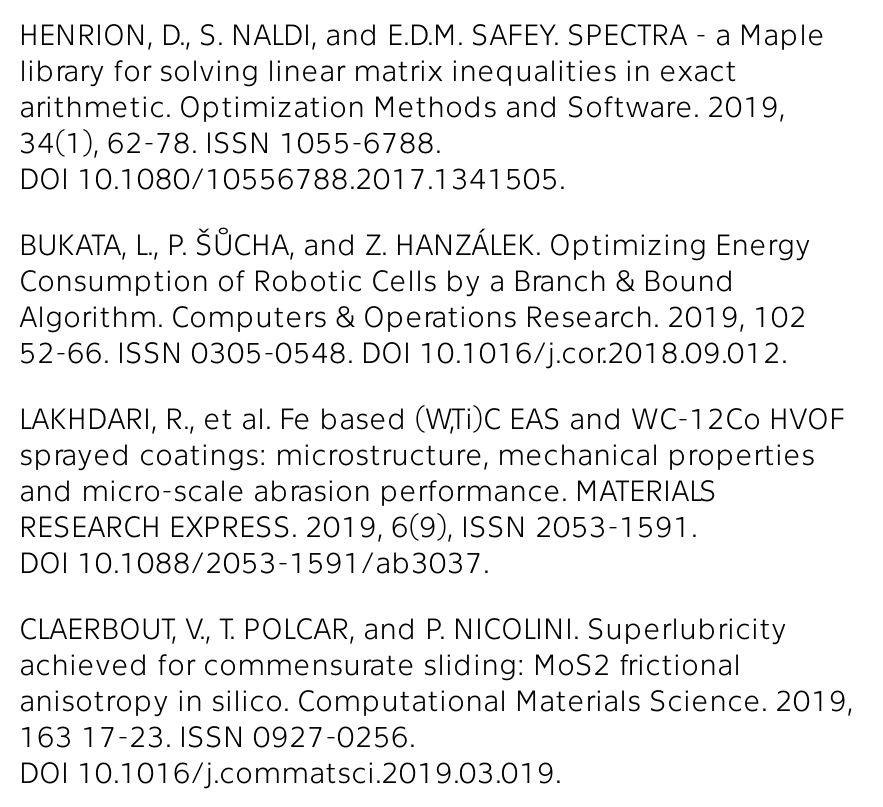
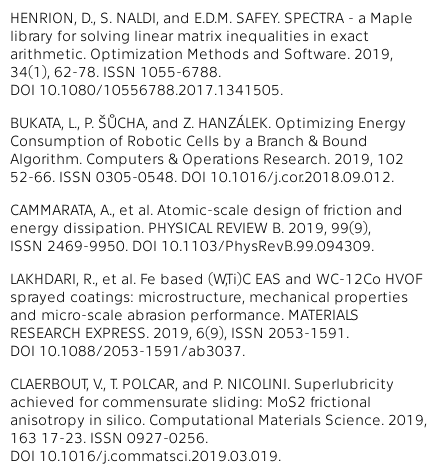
none -> [10,200,403,254] CAMMARATA, A., et al. Atomic-scale design of friction and | energy dissipation. PHYSICAL REVIEW B. 2019, 99(9), | ISSN 2469-9950. DOI 10.1103/PhysRevB.99.094309.

